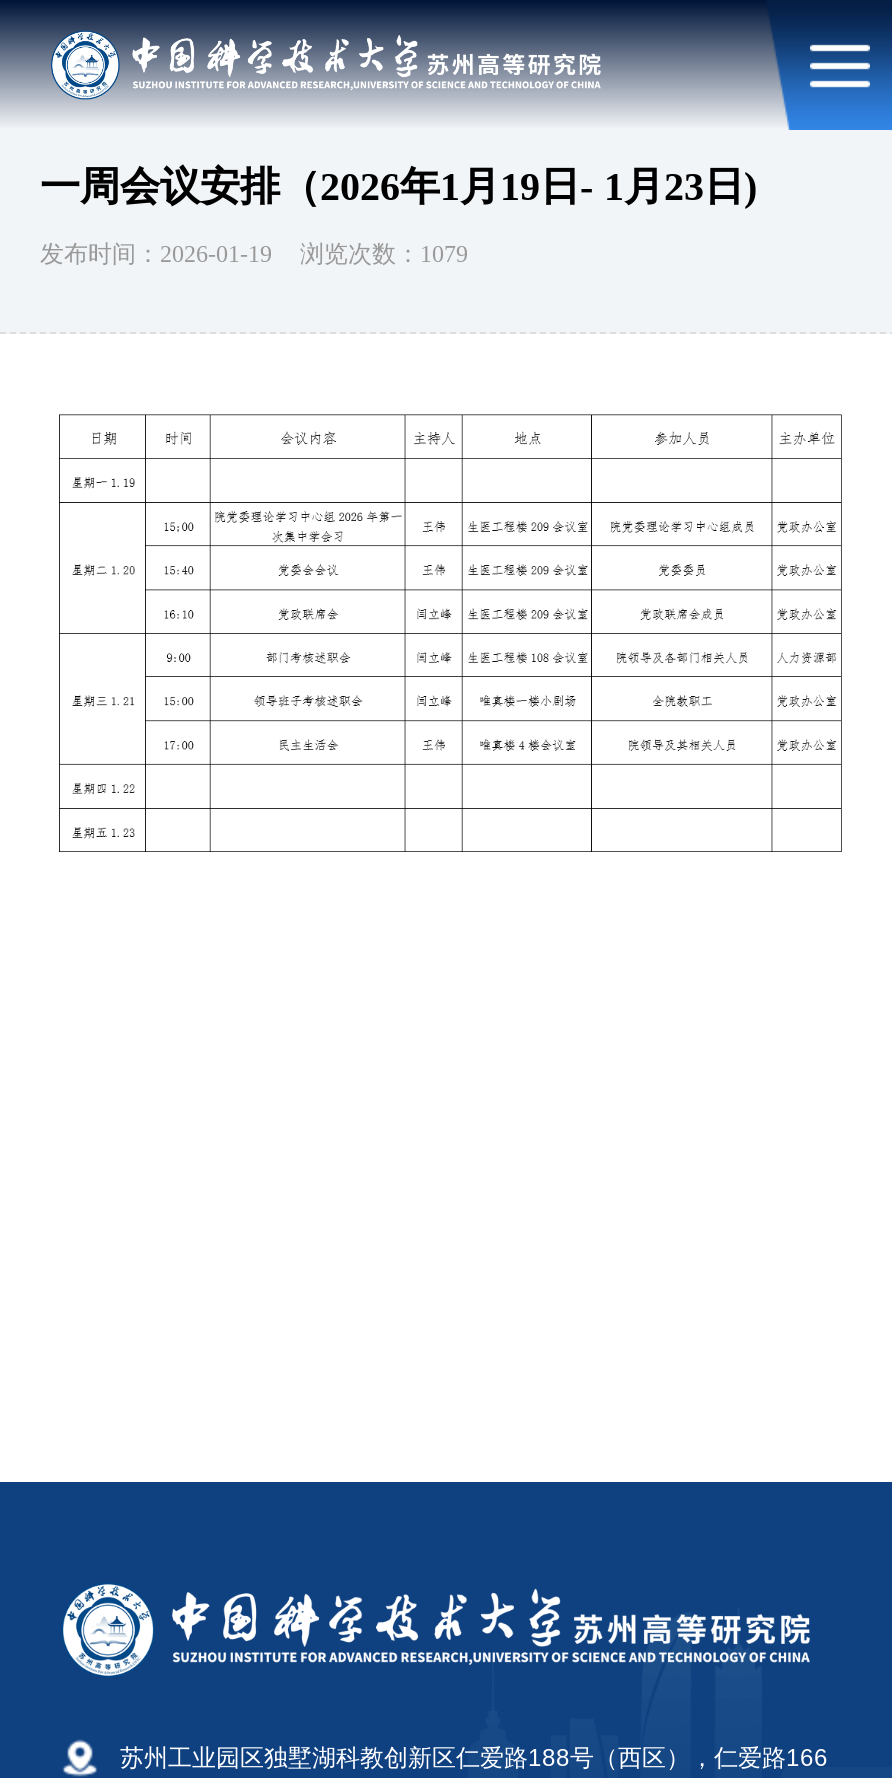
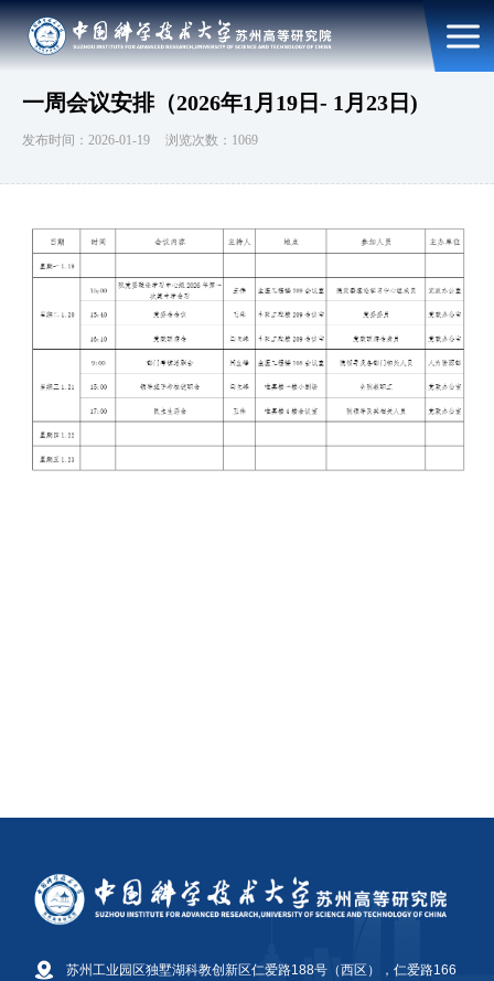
[40,240,468,268] 发布时间：2026-01-19 浏览次数：1079 -> [22,132,258,148] 发布时间：2026-01-19 浏览次数：1069

